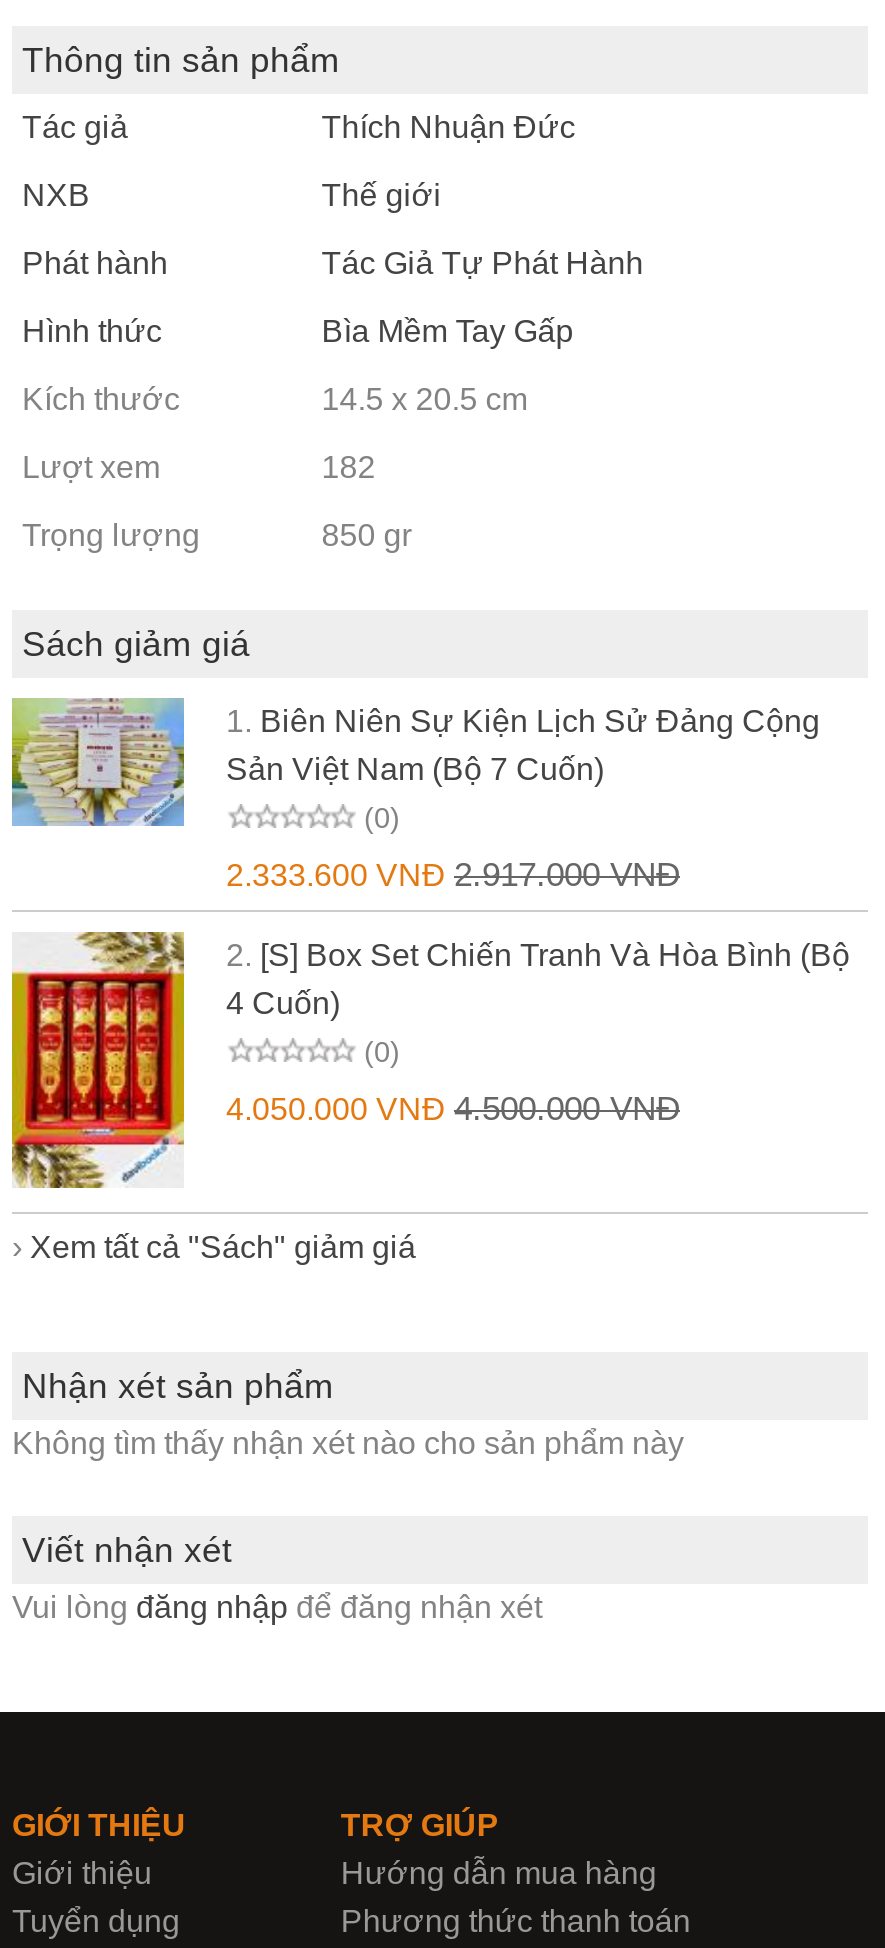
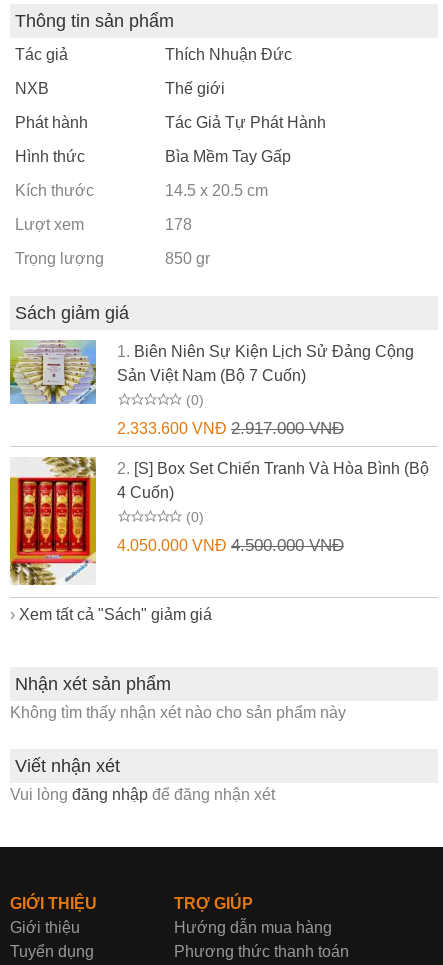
[322,450,376,484] 182 -> [165,216,192,233] 178

